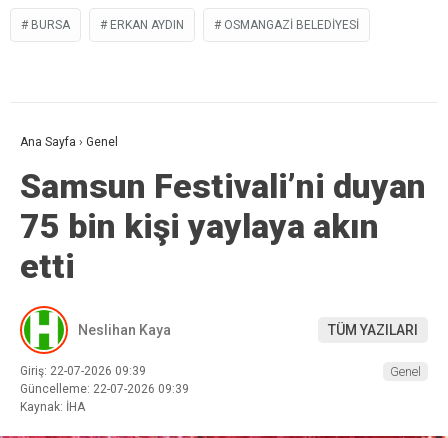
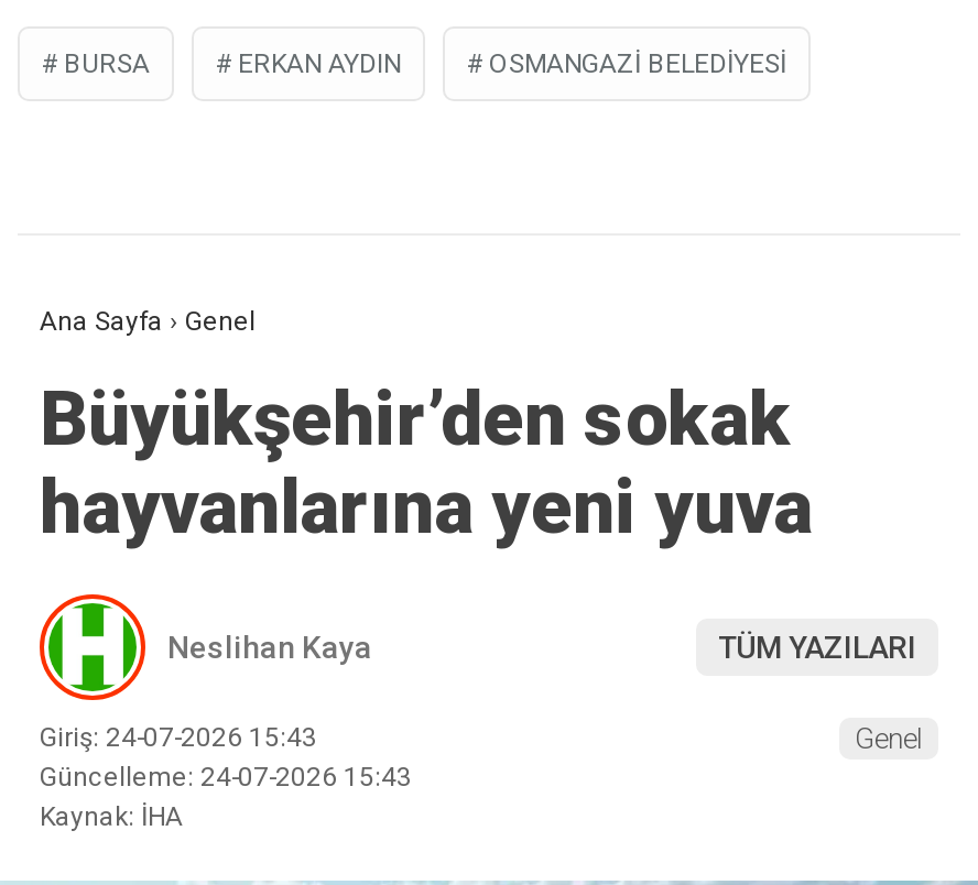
[20,166,426,286] Samsun Festivali’ni duyan | 75 bin kişi yaylaya akın | etti -> [40,374,813,551] Büyükşehir’den sokak | hayvanlarına yeni yuva
[20,364,146,378] Giriş: 22-07-2026 09:39 -> [40,722,317,753] Giriş: 24-07-2026 15:43
[20,382,189,396] Güncelleme: 22-07-2026 09:39 -> [40,762,412,793] Güncelleme: 24-07-2026 15:43

